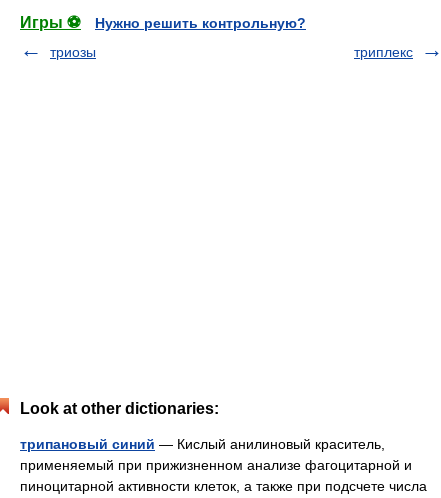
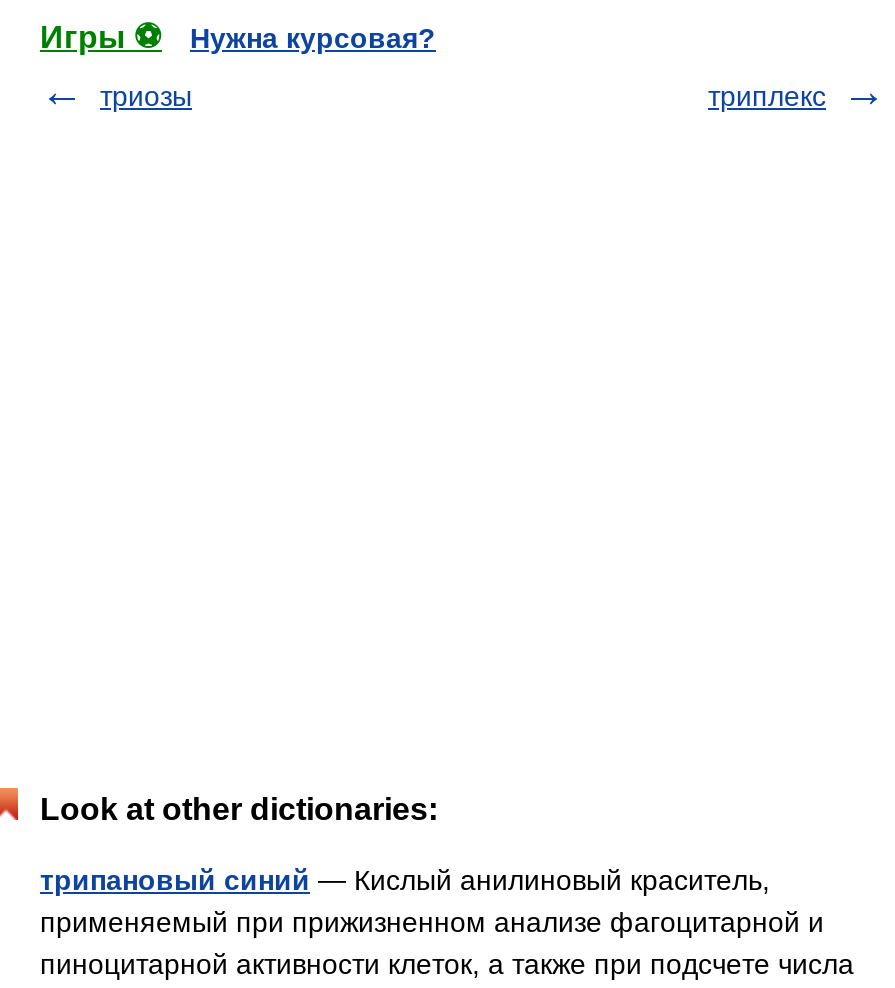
[95,15,306,31] Нужно решить контрольную? -> [190,22,436,54] Нужна курсовая?

